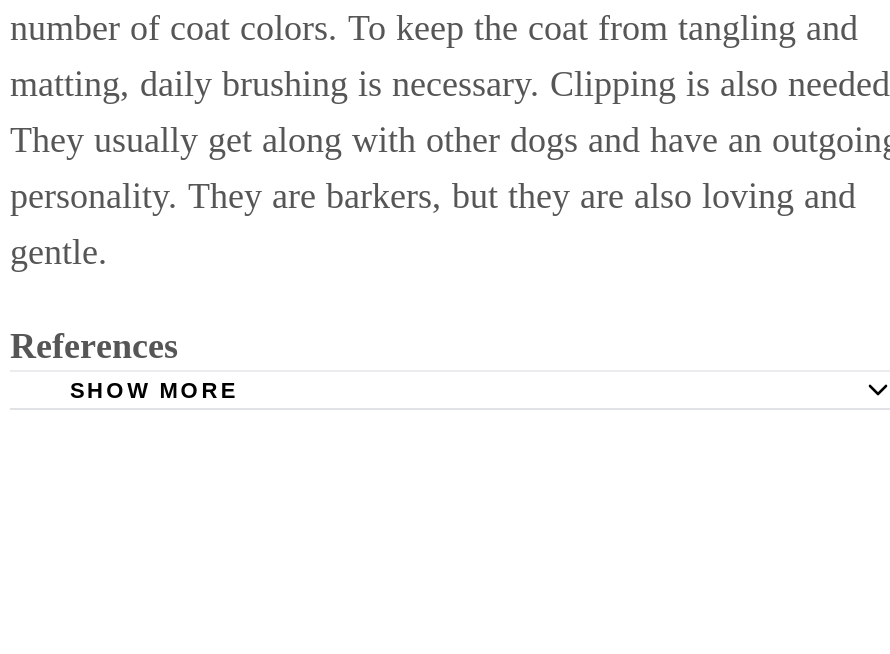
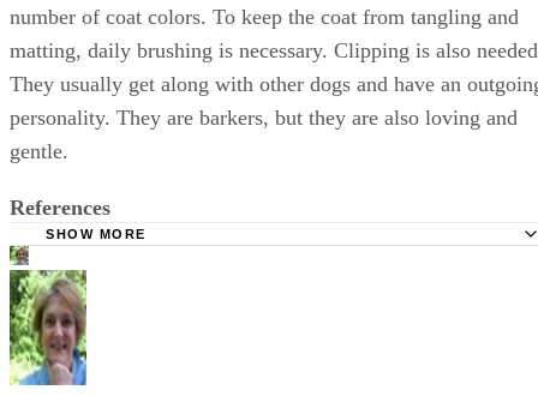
none -> [8,245,88,386] [image]

